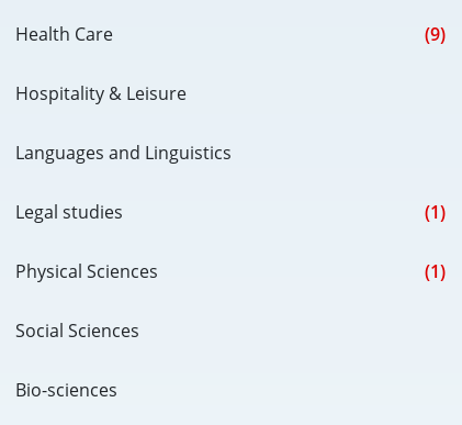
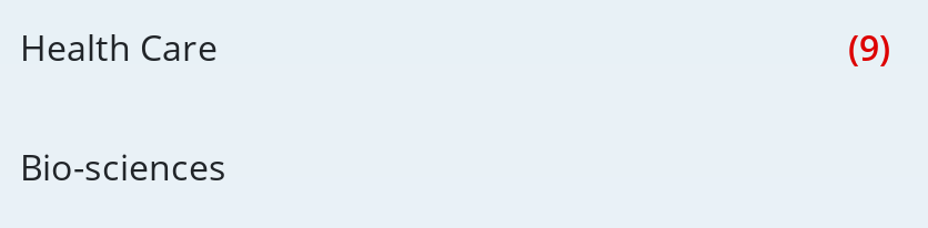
[15,81,446,343] Hospitality & Leisure | Languages and Linguistics | Legal studies | (1) | Physical Sciences | (1) | Social Sciences -> none

